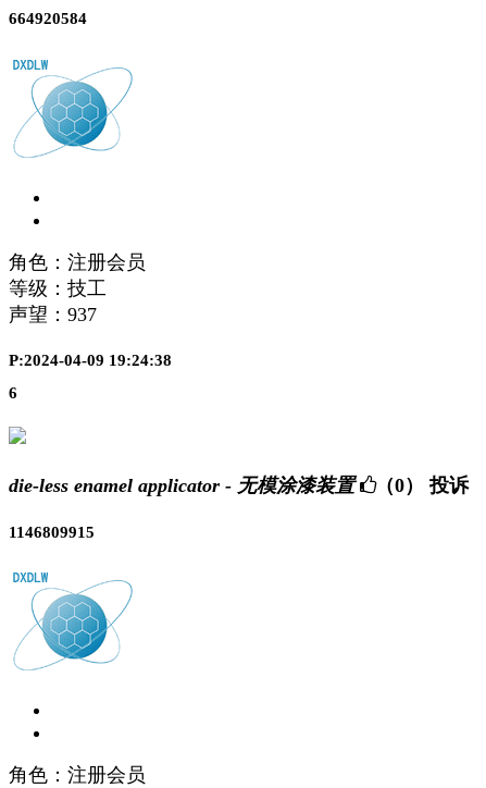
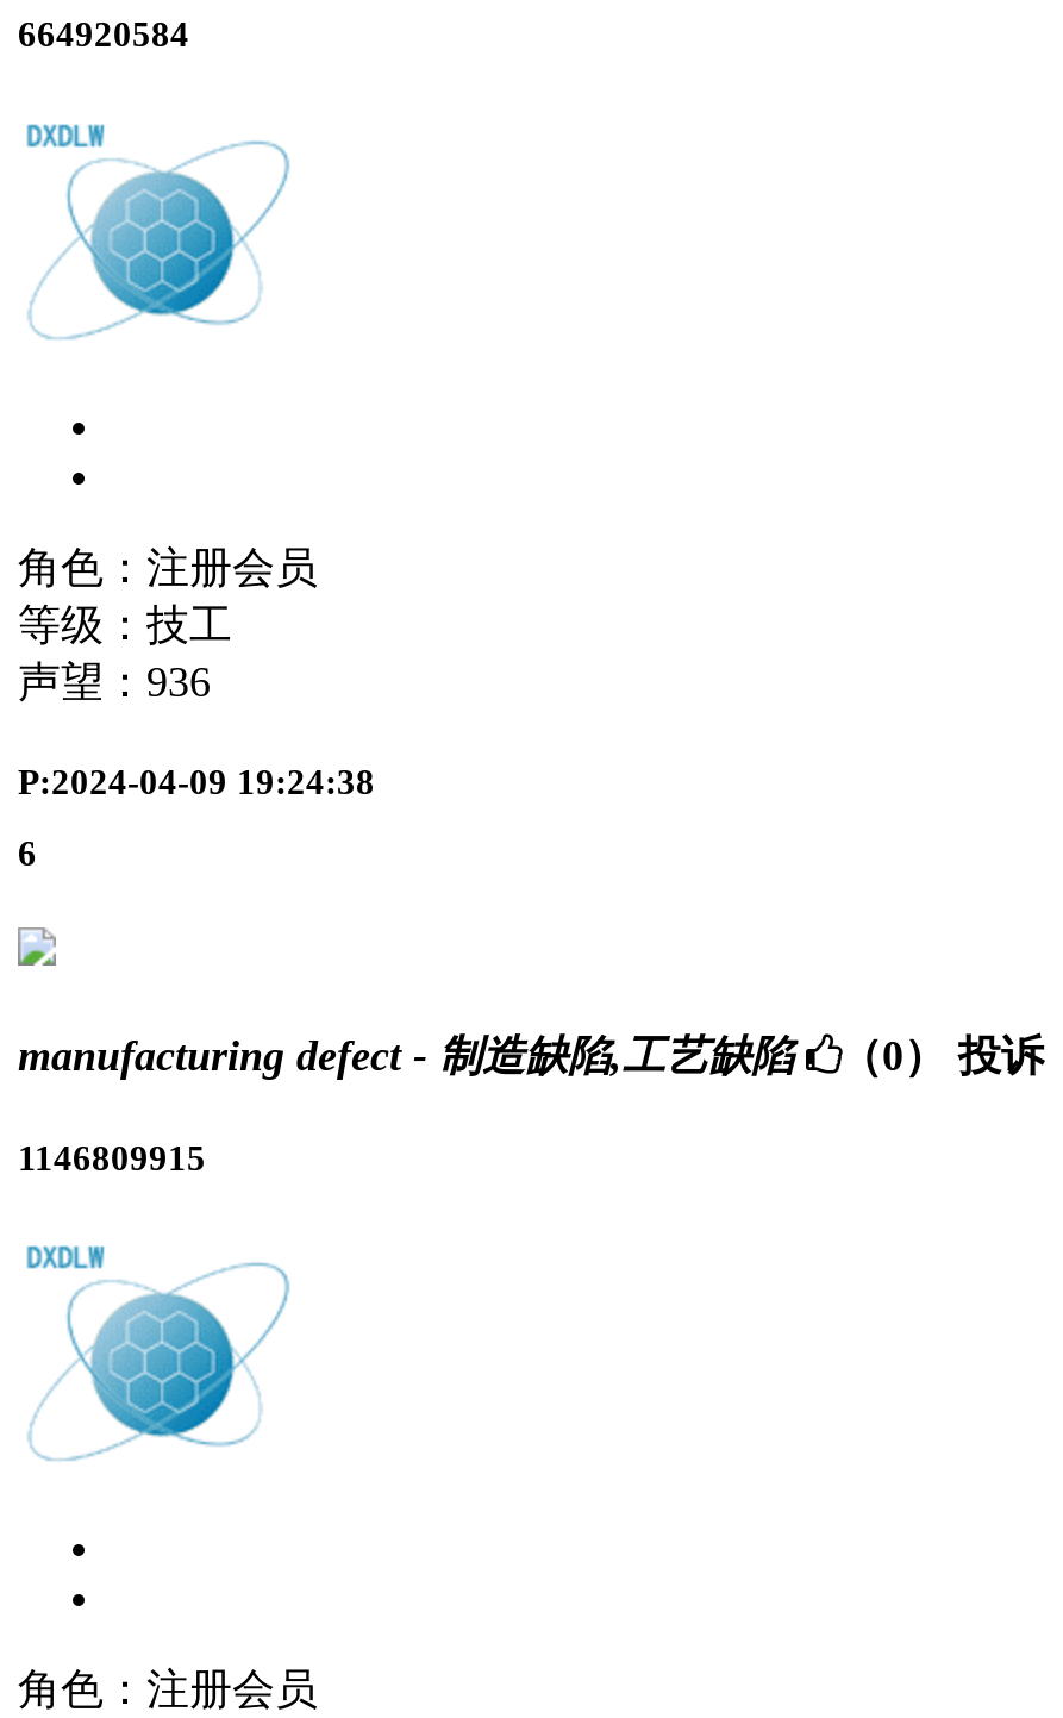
[9,303,97,325] 声望：937 -> [18,657,211,705] 声望：936
[9,475,354,497] die-less enamel applicator - 无模涂漆装置 -> [18,1033,794,1081] manufacturing defect - 制造缺陷,工艺缺陷

